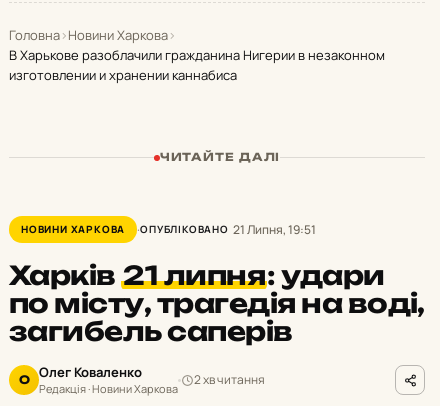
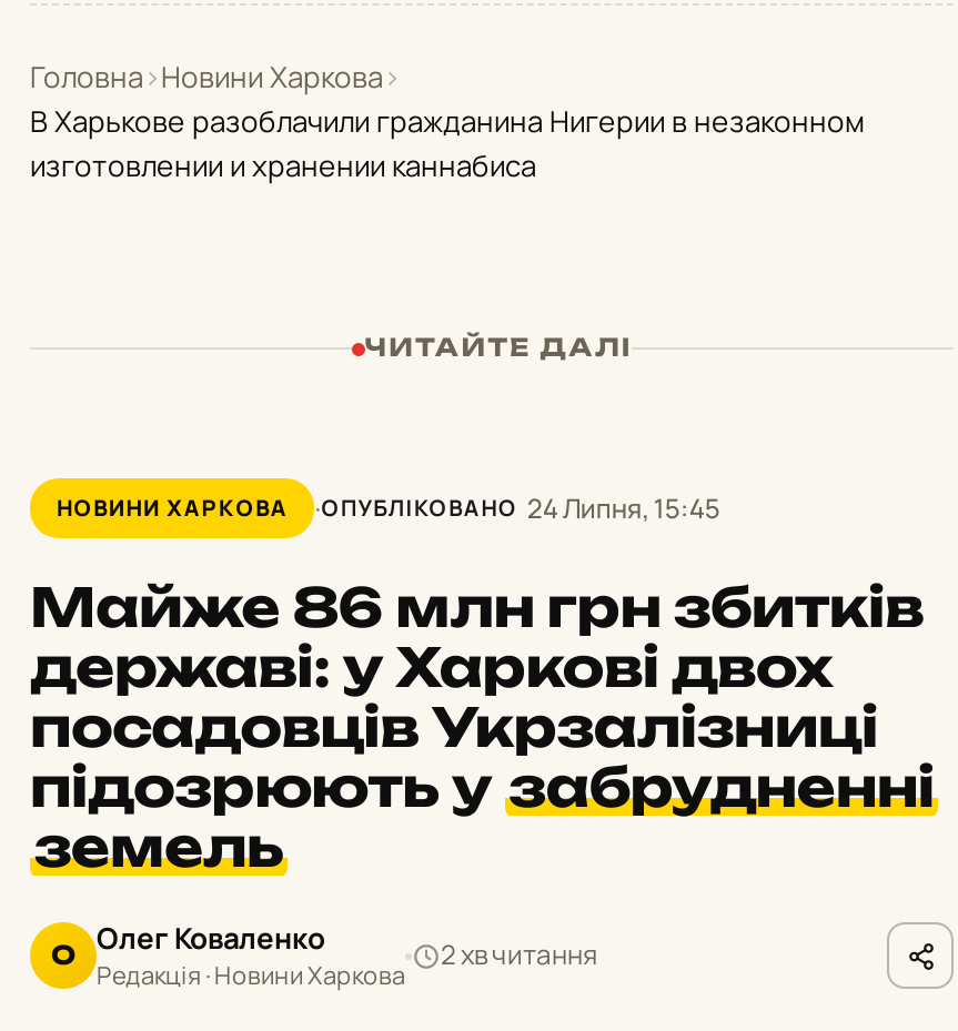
[140,220,316,237] ОПУБЛІКОВАНО 21 Липня, 19:51 -> [321,488,720,526] ОПУБЛІКОВАНО 24 Липня, 15:45
[9,259,425,347] Харків 21 липня : удари | по місту, трагедія на воді, | загибель саперів -> [30,574,934,880] Майже 86 млн грн збитків | державі: у Харкові двох | посадовців Укрзалізниці | підозрюють у забрудненні | земель

